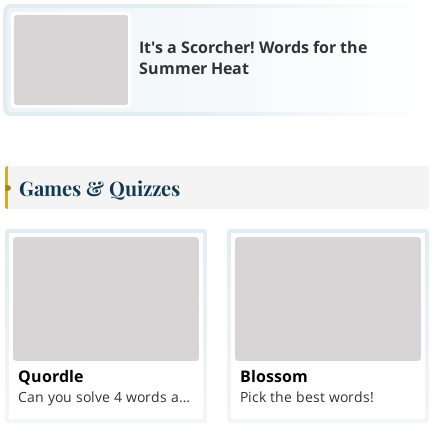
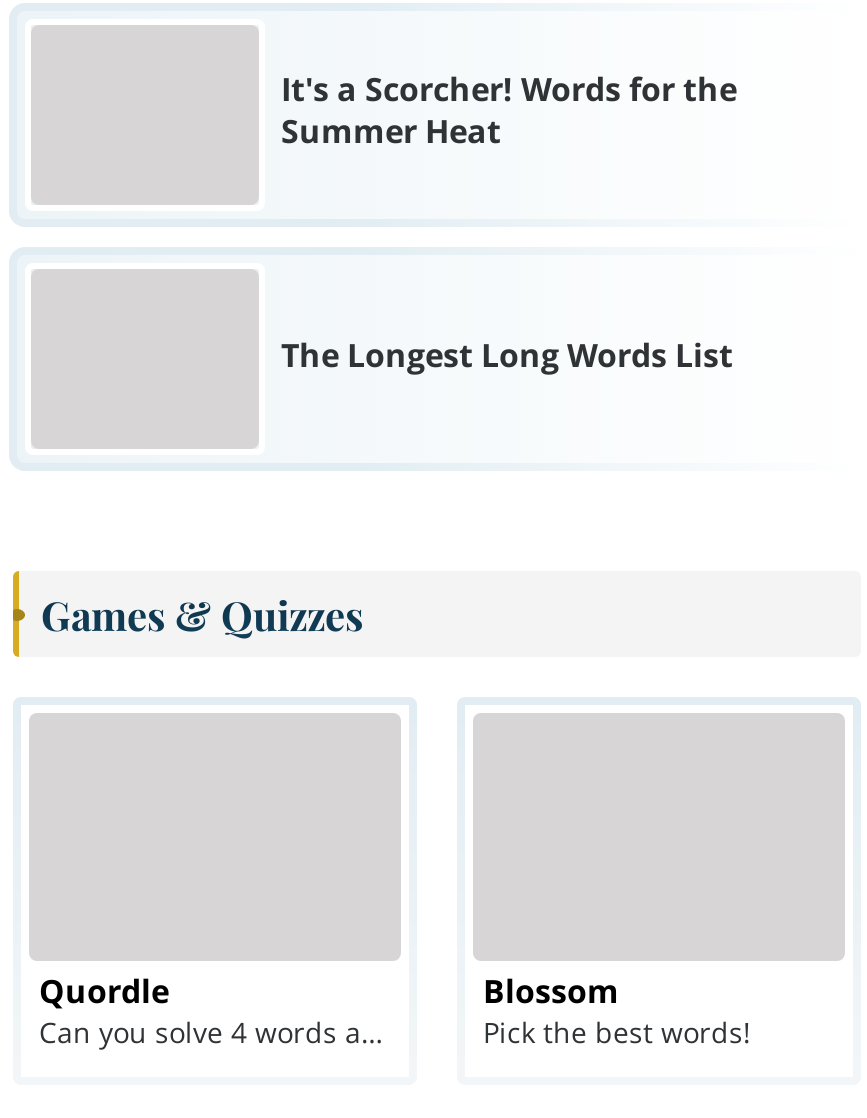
none -> [281,332,733,376] The Longest Long Words List

